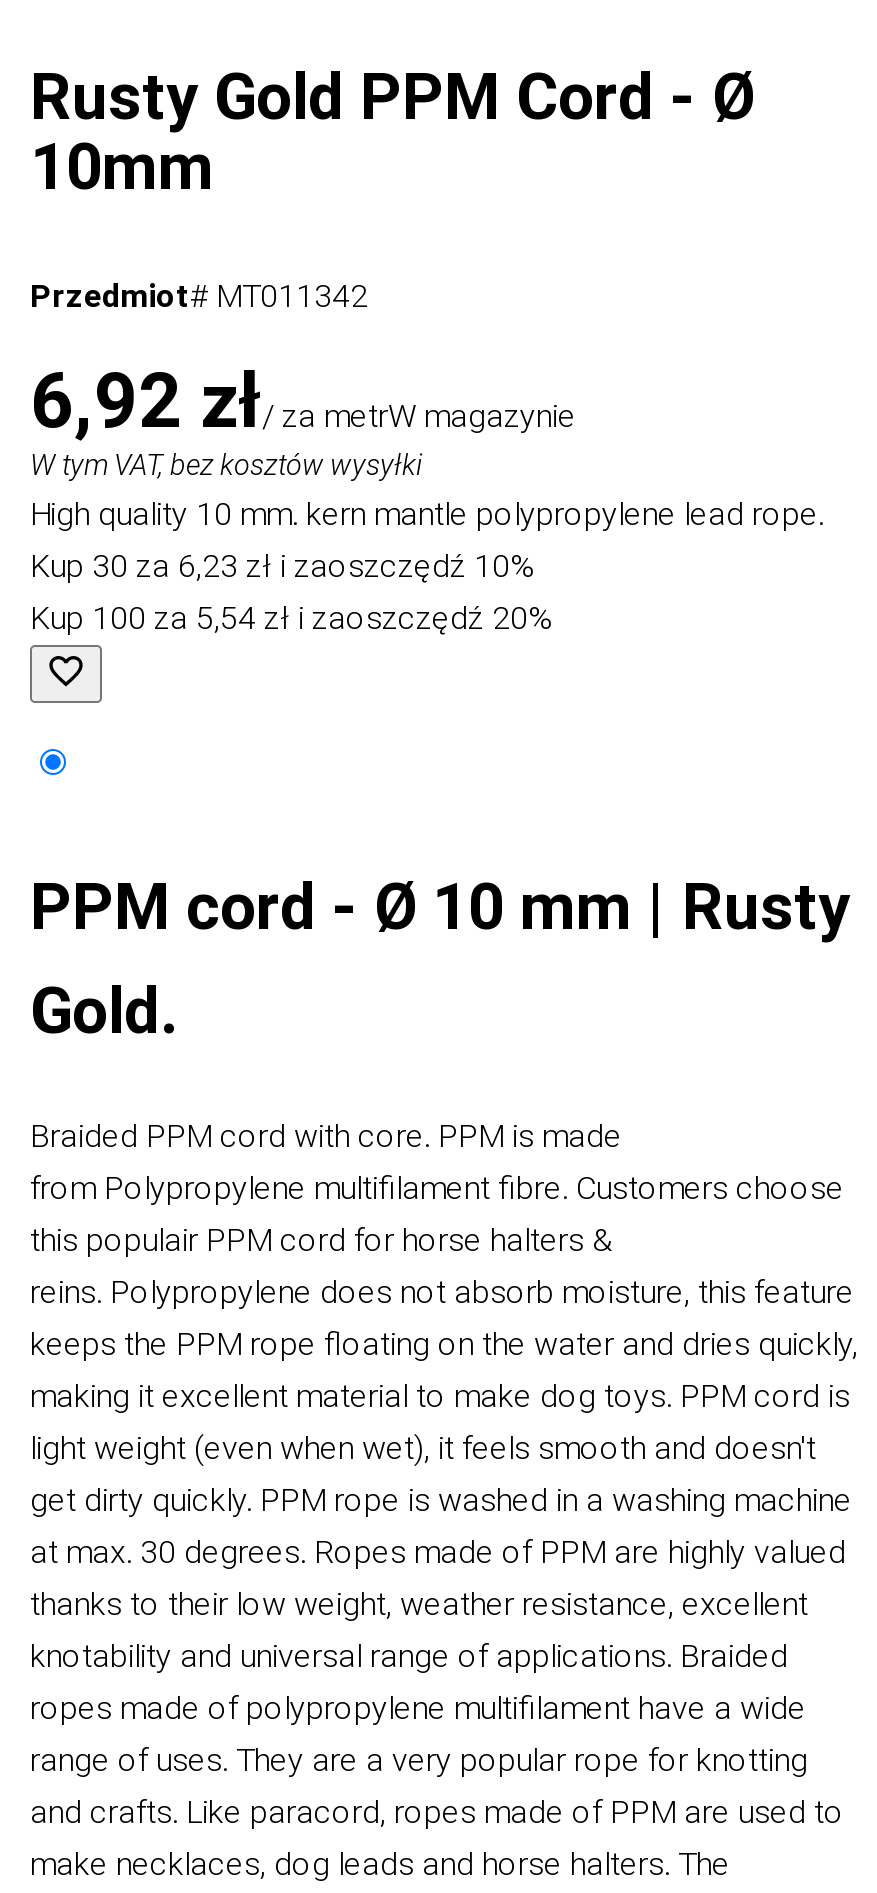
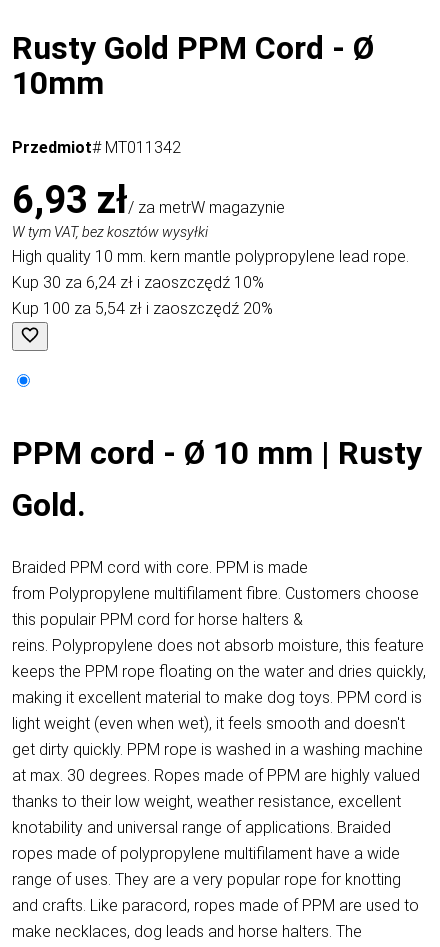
[30,357,576,445] 6,92 zł/ za metrW magazynie -> [12,178,285,222] 6,93 zł/ za metrW magazynie
[30,547,534,585] Kup 30 za 6,23 zł i zaoszczędź 10% -> [12,273,264,292] Kup 30 za 6,24 zł i zaoszczędź 10%

